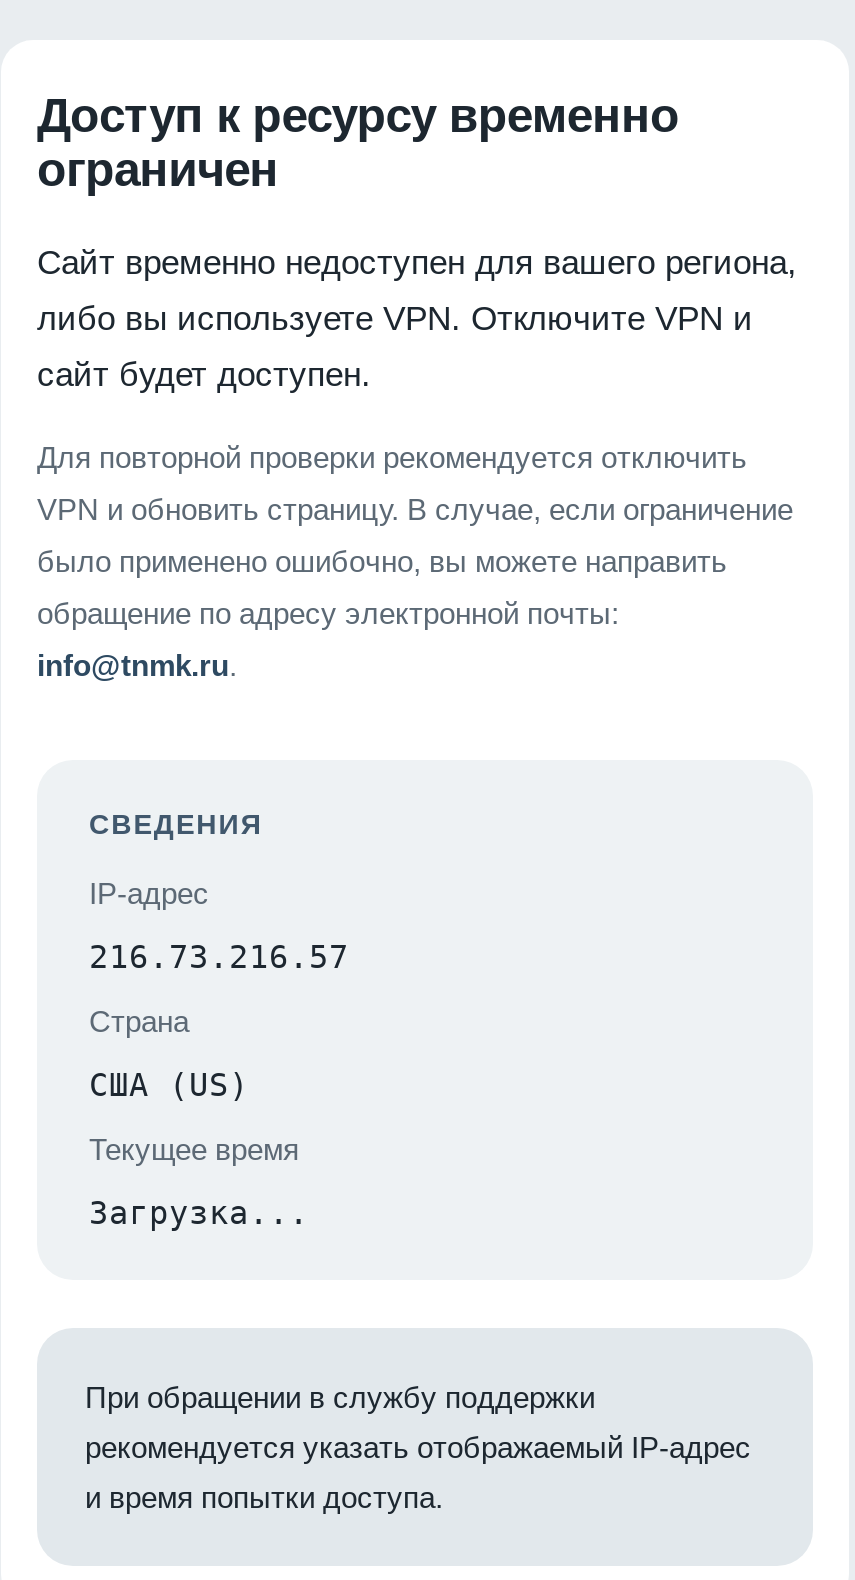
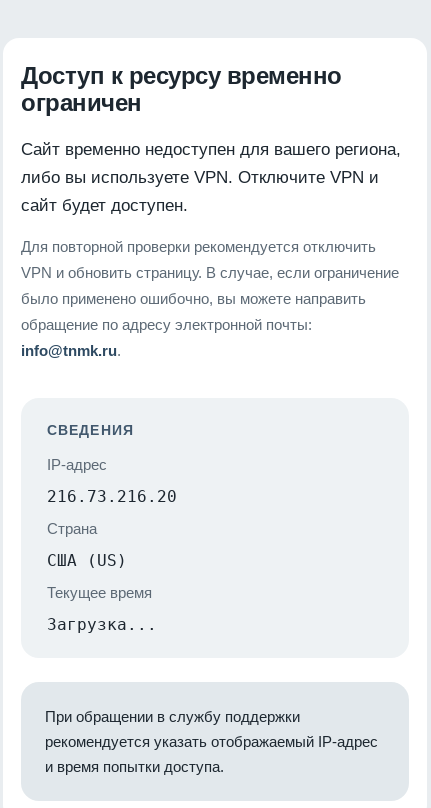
[89,937,349,975] 216.73.216.57 -> [47,486,177,505] 216.73.216.20

